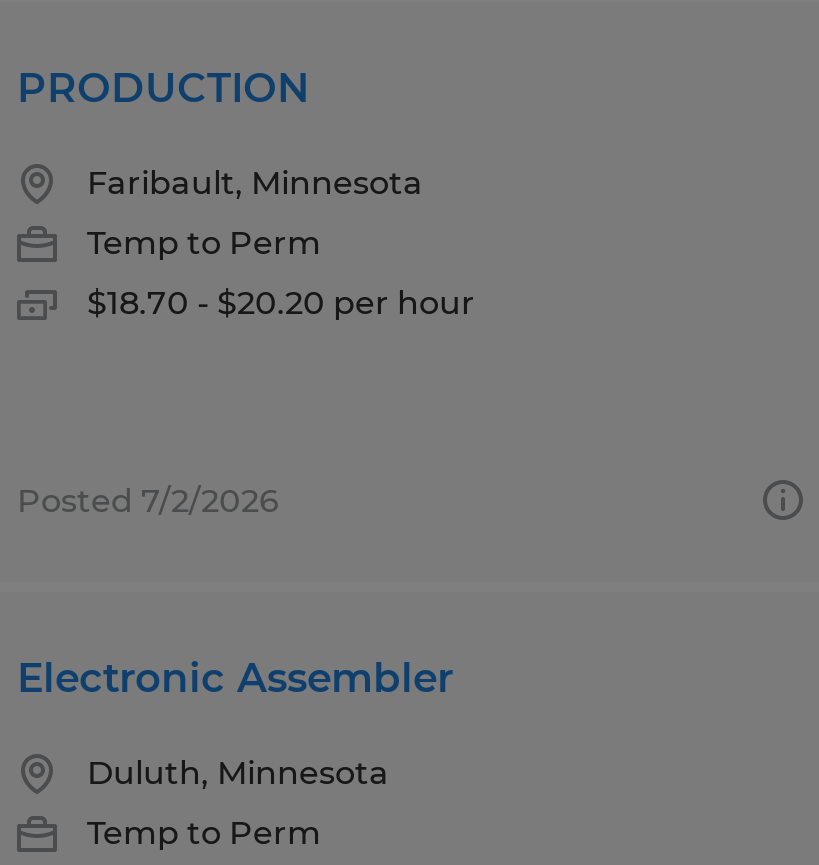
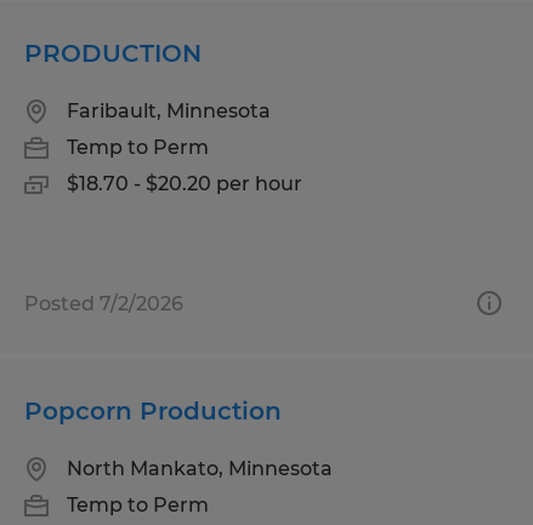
[17,654,453,702] Electronic Assembler -> [24,396,282,426] Popcorn Production
[87,754,389,792] Duluth, Minnesota -> [67,457,333,480] North Mankato, Minnesota

